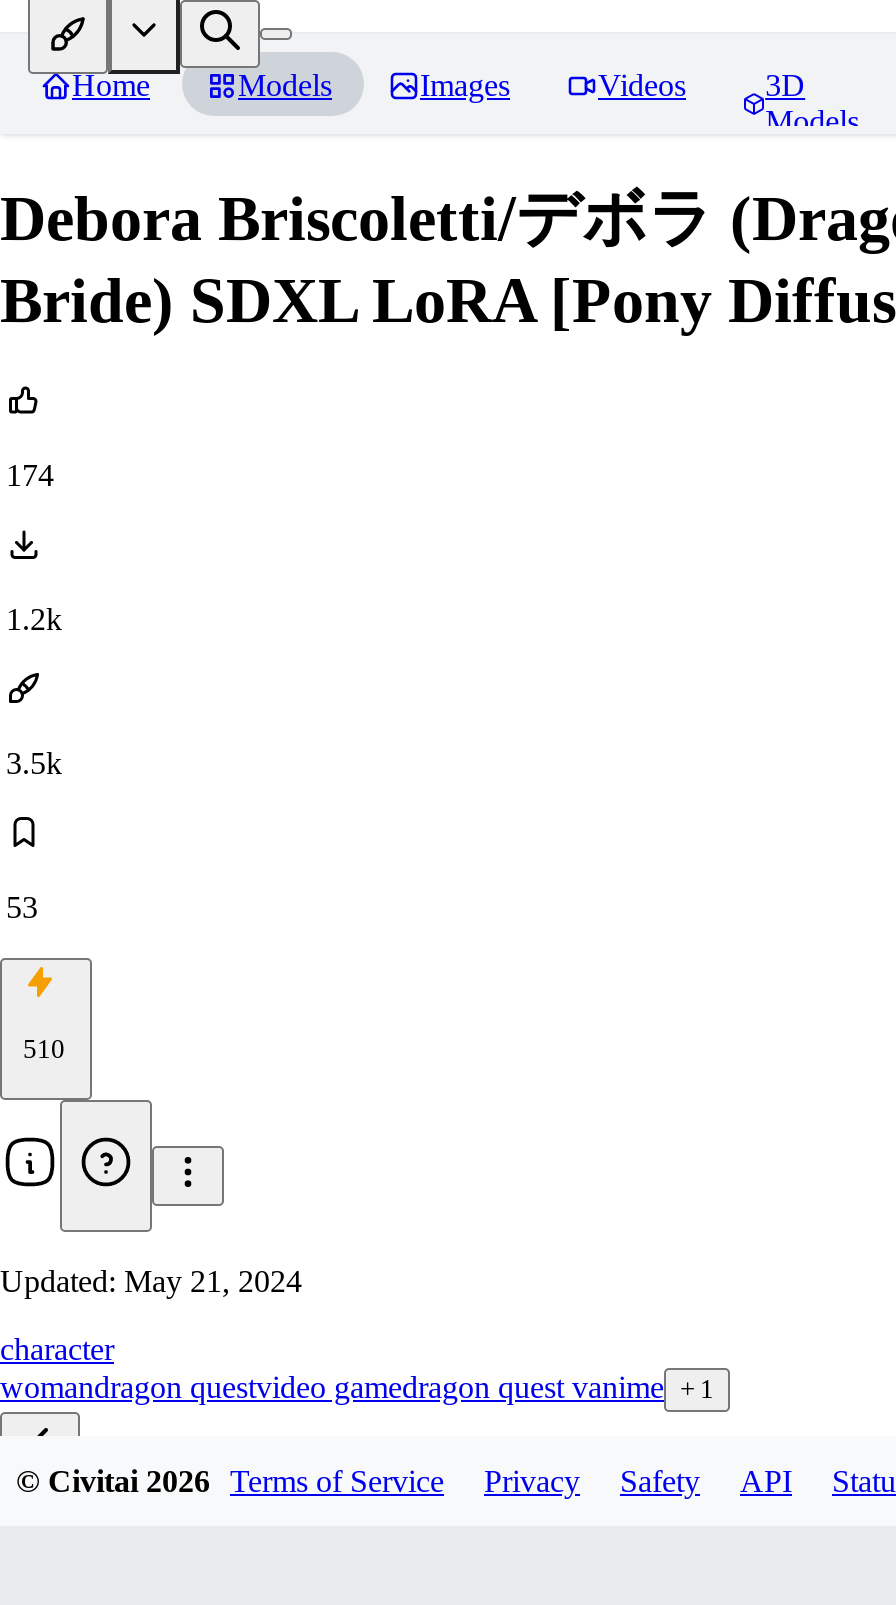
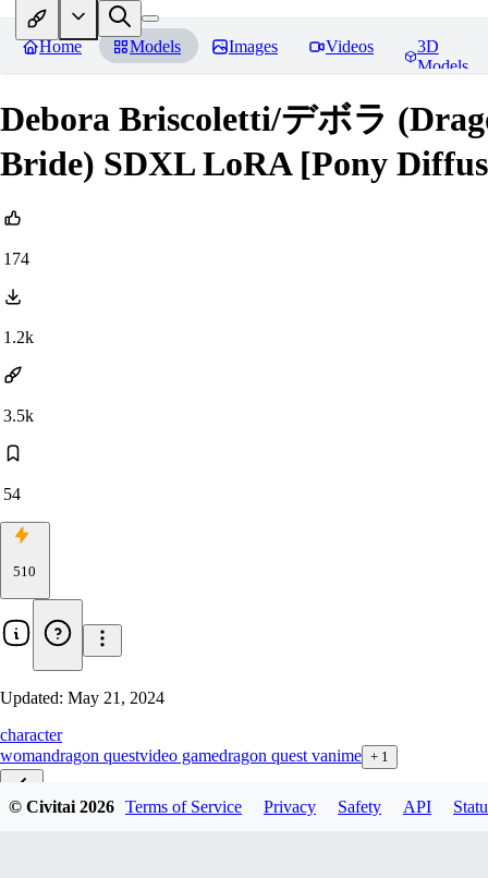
[6,890,38,924] 53 -> [3,485,21,503] 54

